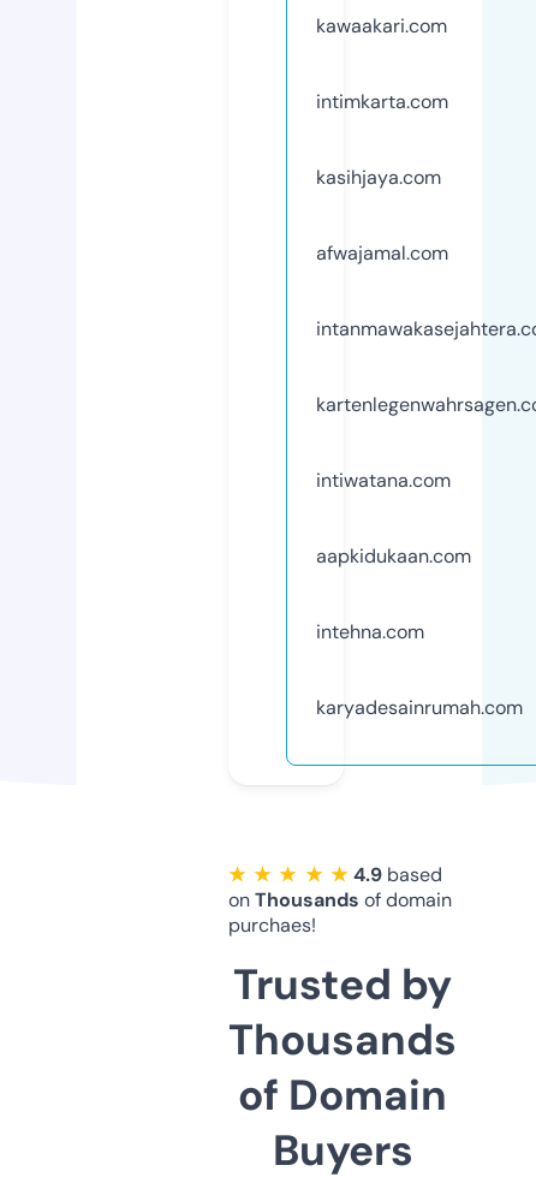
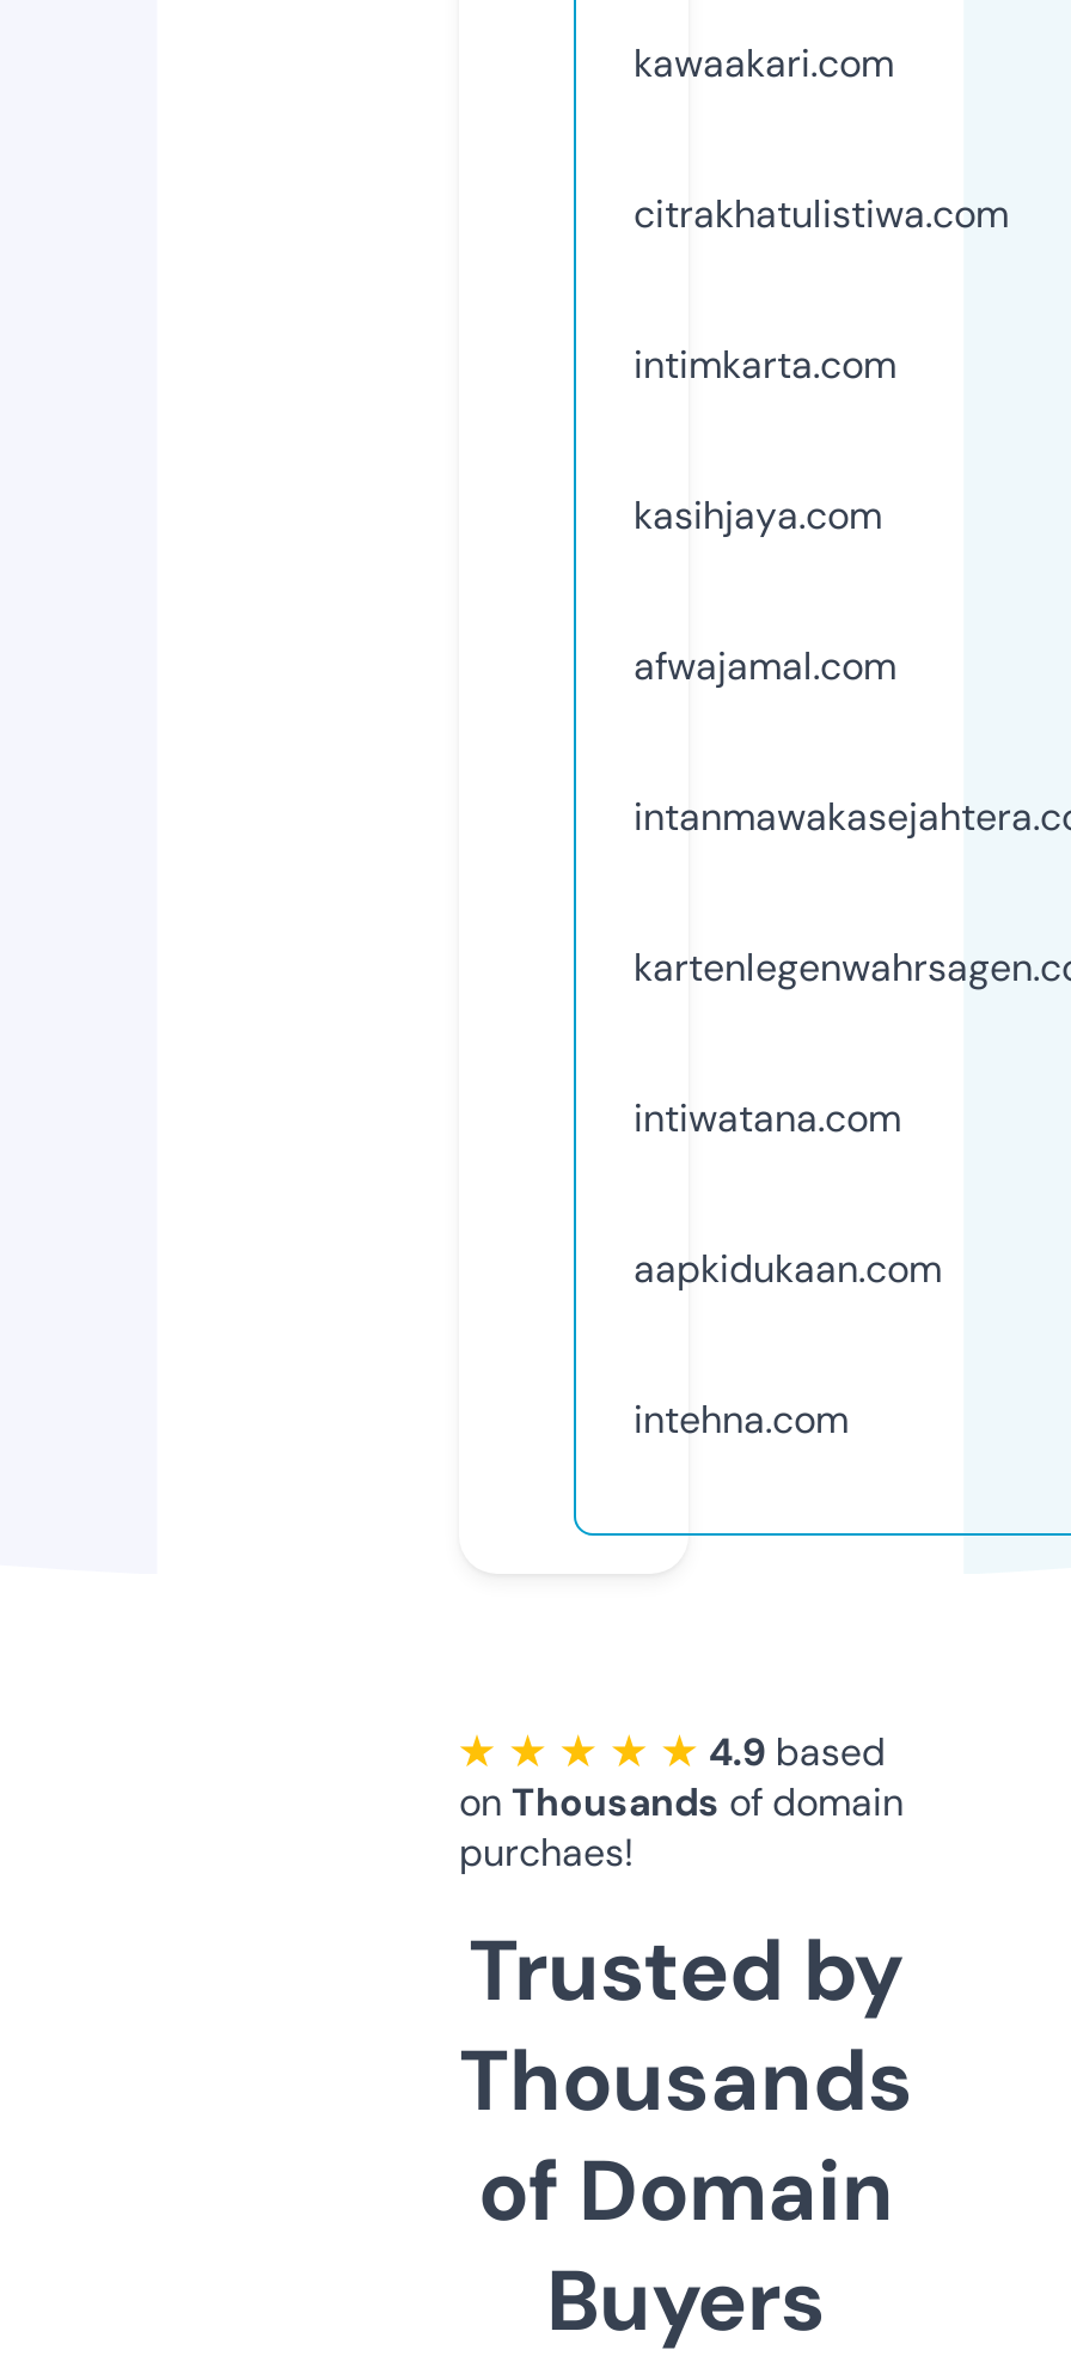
none -> [634,188,1009,239] citrakhatulistiwa.com
moved [316,89,471,644] -> [634,339,942,1444]: intimkarta.com | kasihjaya.com | afwajamal.com | intiwatana.com | aapkidukaan.com | intehna.com
[316,695,523,720] karyadesainrumah.com -> none

